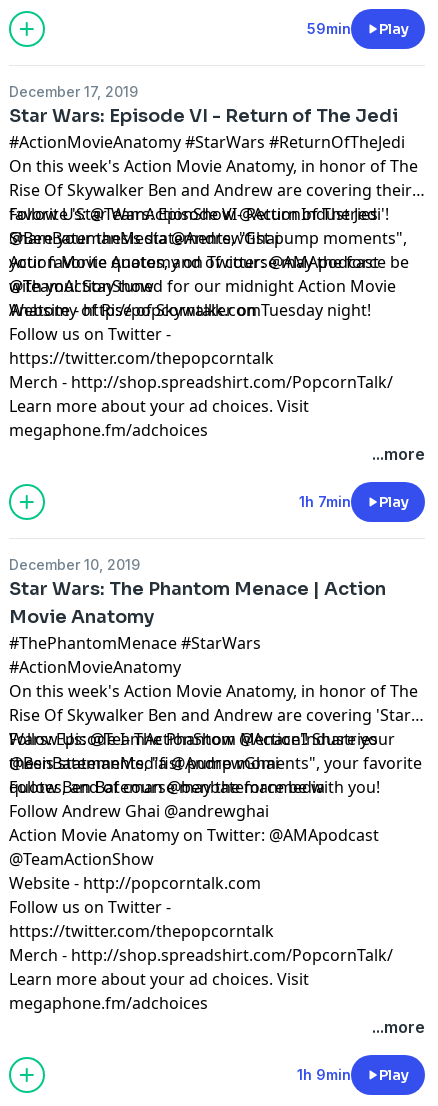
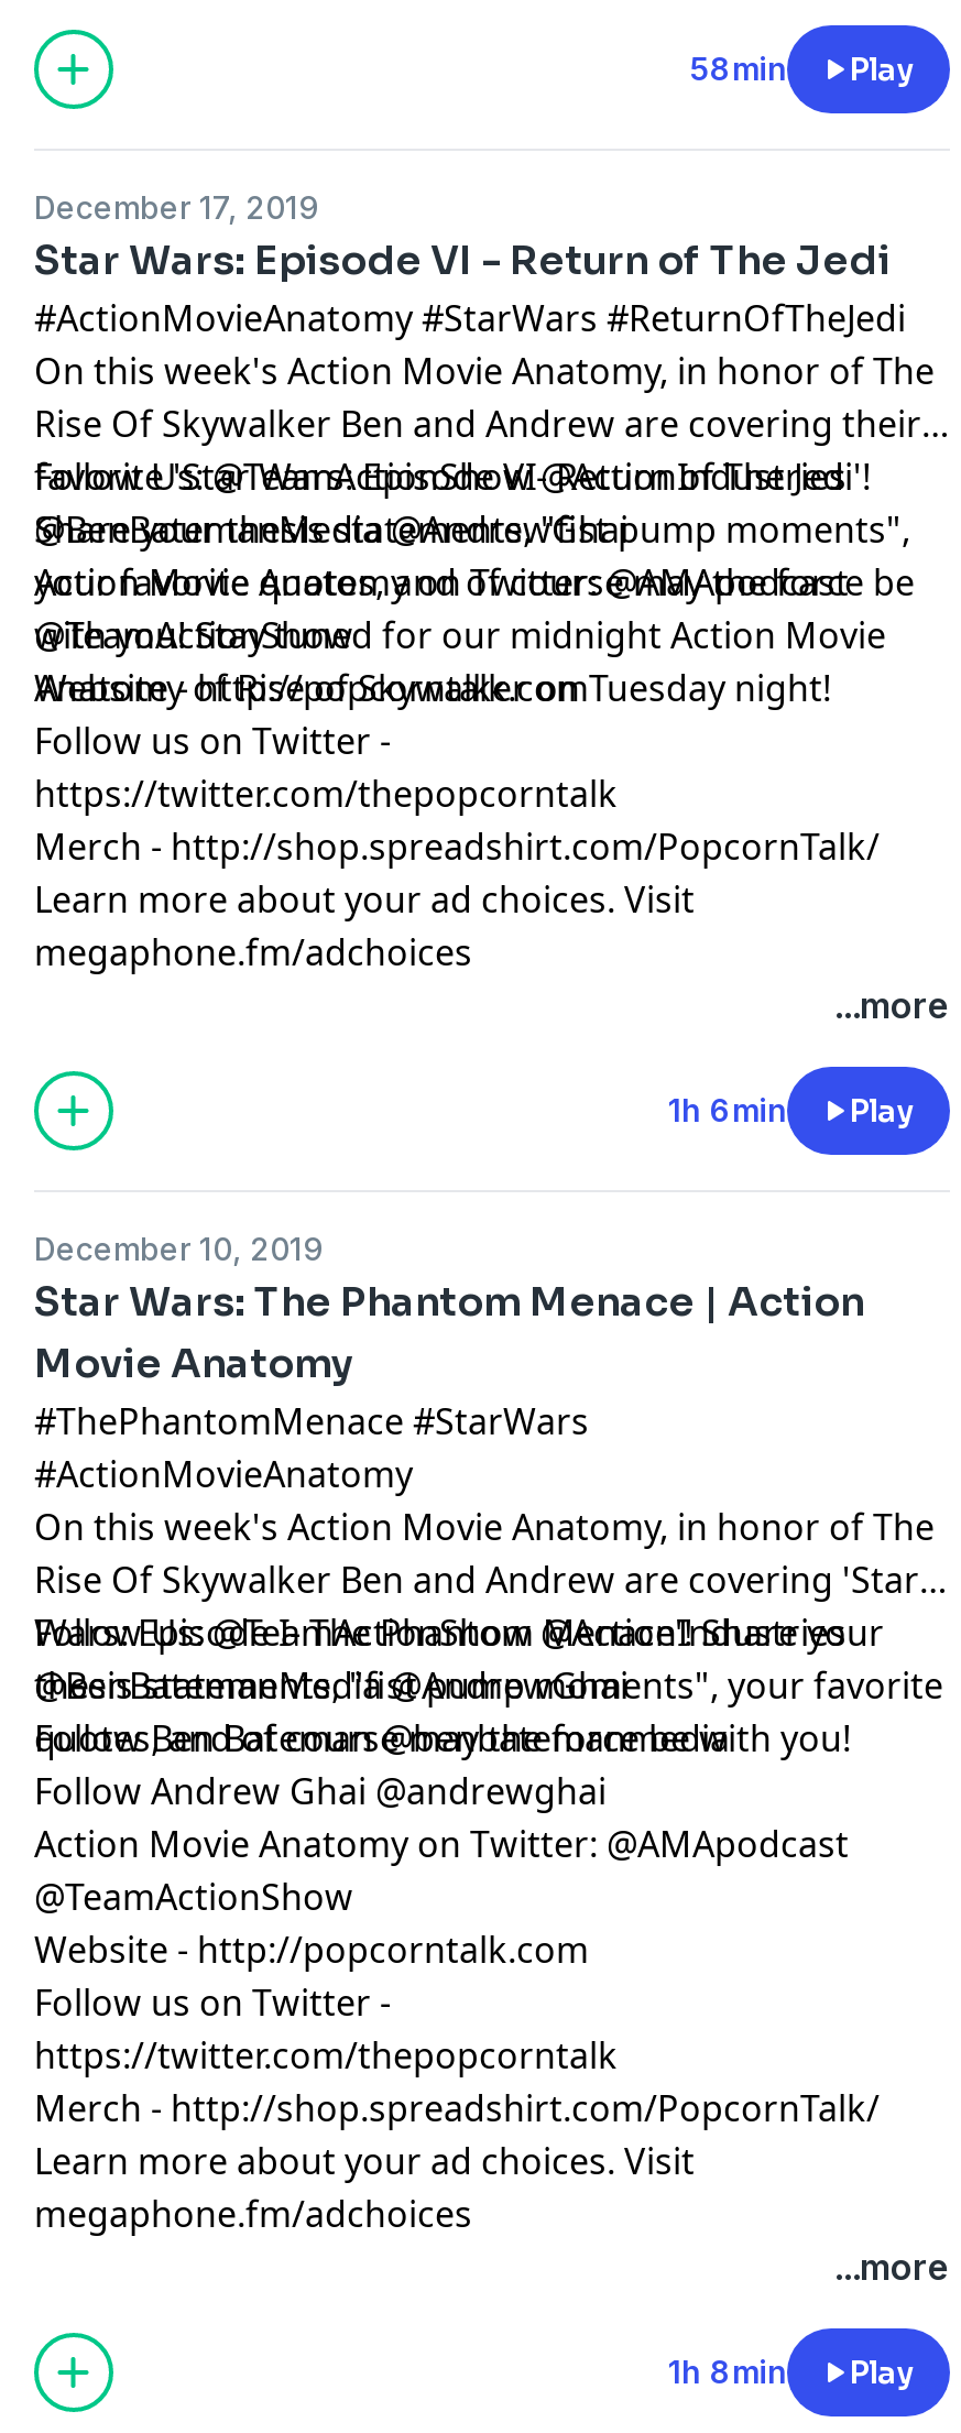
[307,20,409,38] 59min Play -> [690,49,915,89] 58min Play
[299,493,409,511] 1h 7min Play -> [668,1091,915,1130] 1h 6min Play
[297,1066,409,1084] 1h 9min Play -> [668,2352,915,2392] 1h 8min Play

